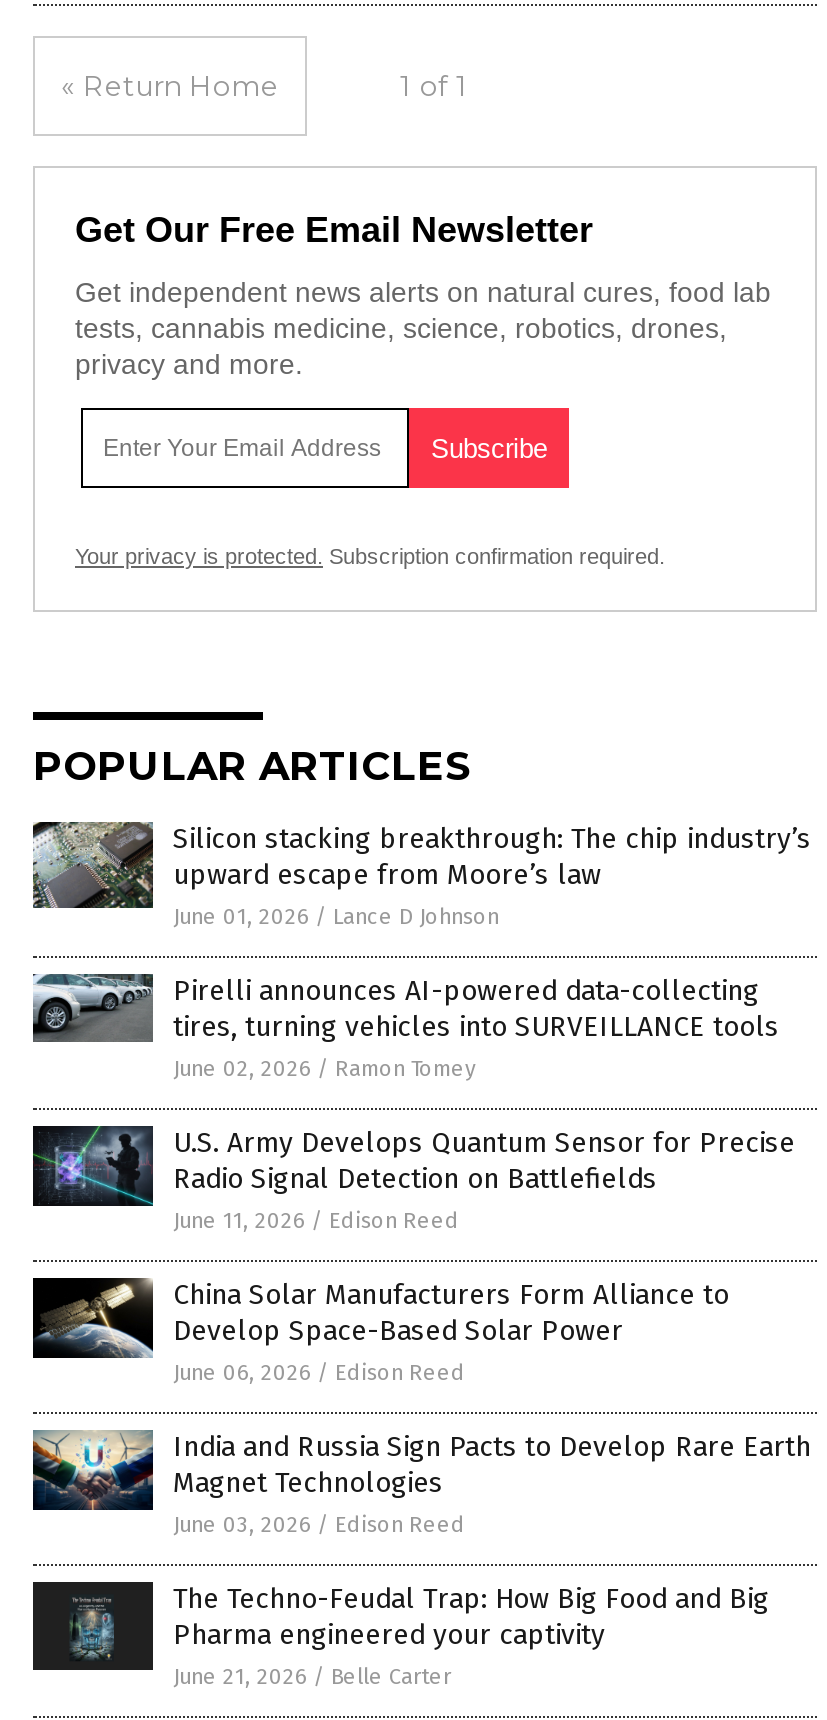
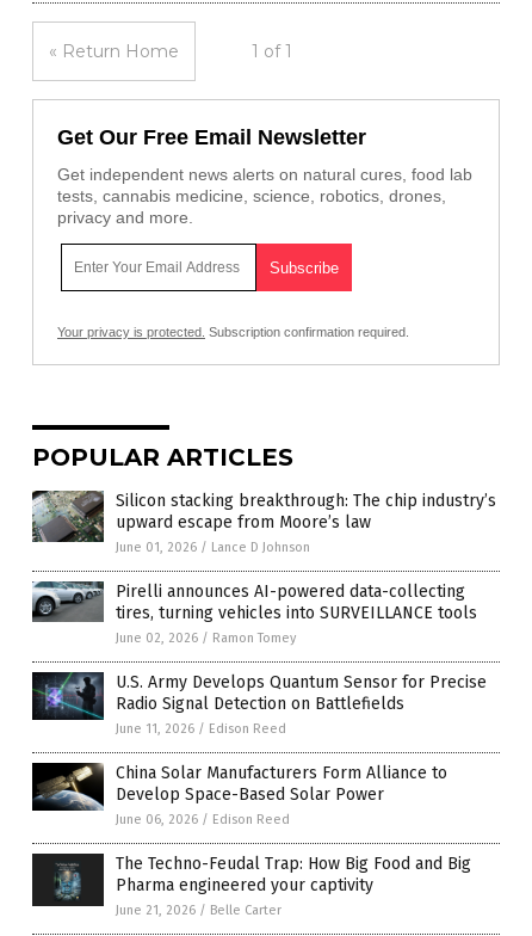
[31,1430,811,1538] [image] | India and Russia Sign Pacts to Develop Rare Earth | Magnet Technologies | June 03, 2026 / Edison Reed -> none

